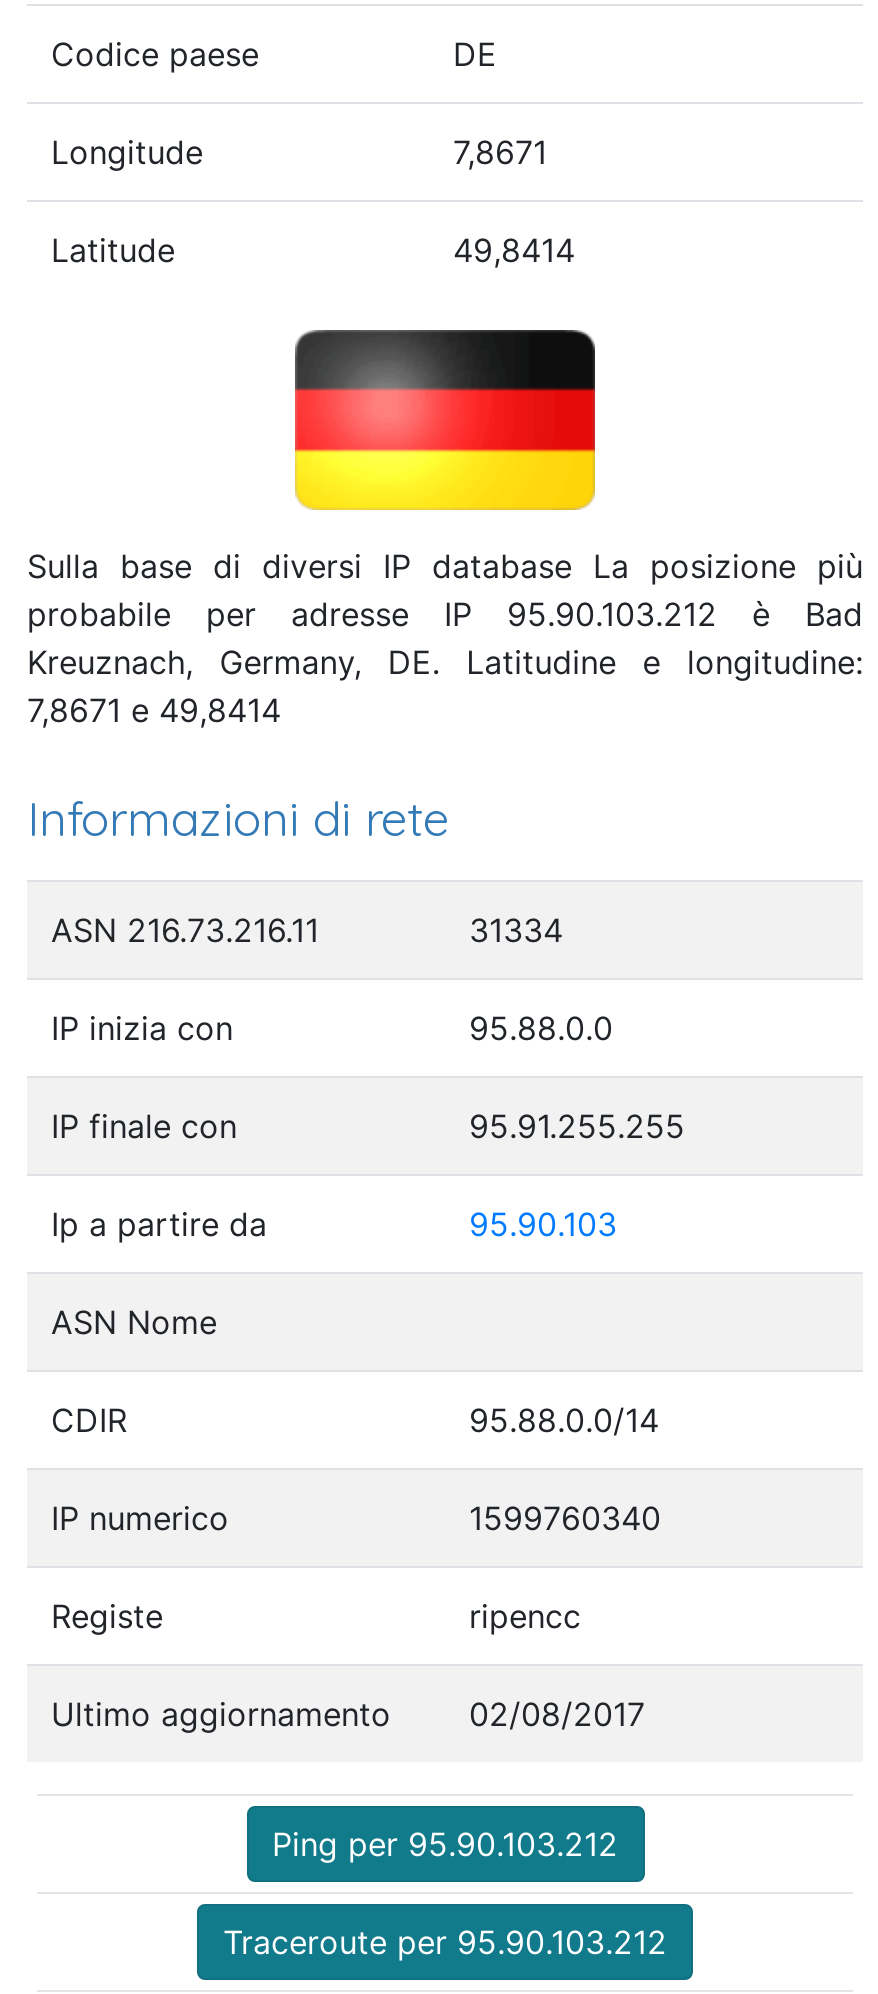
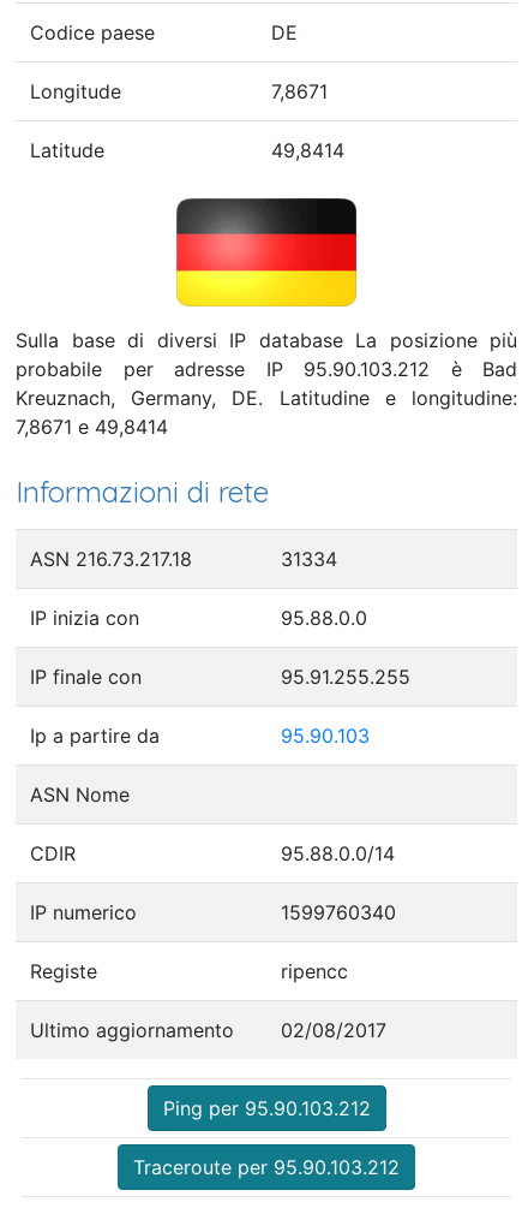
[51,909,319,949] ASN 216.73.216.11 -> [30,546,192,570] ASN 216.73.217.18

